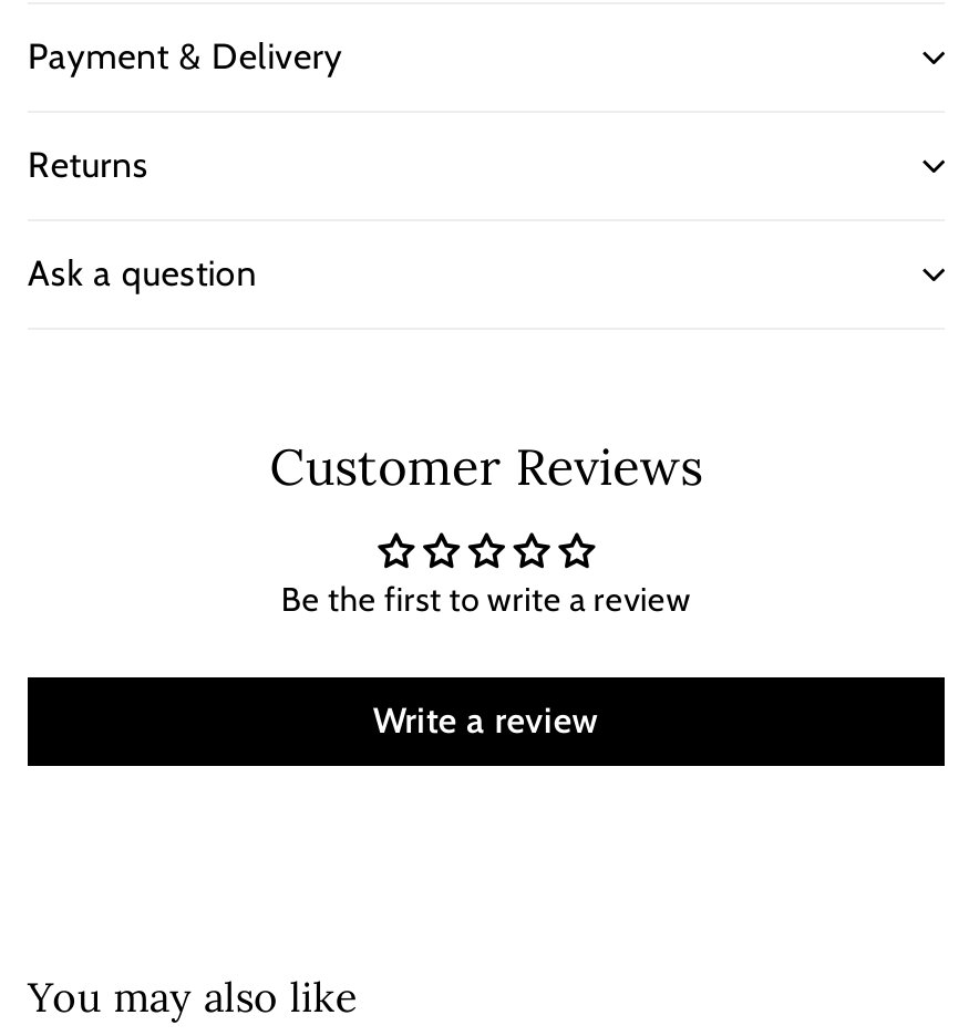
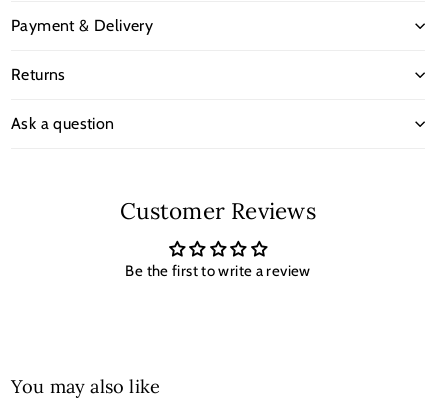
[373,699,599,741] Write a review -> none

